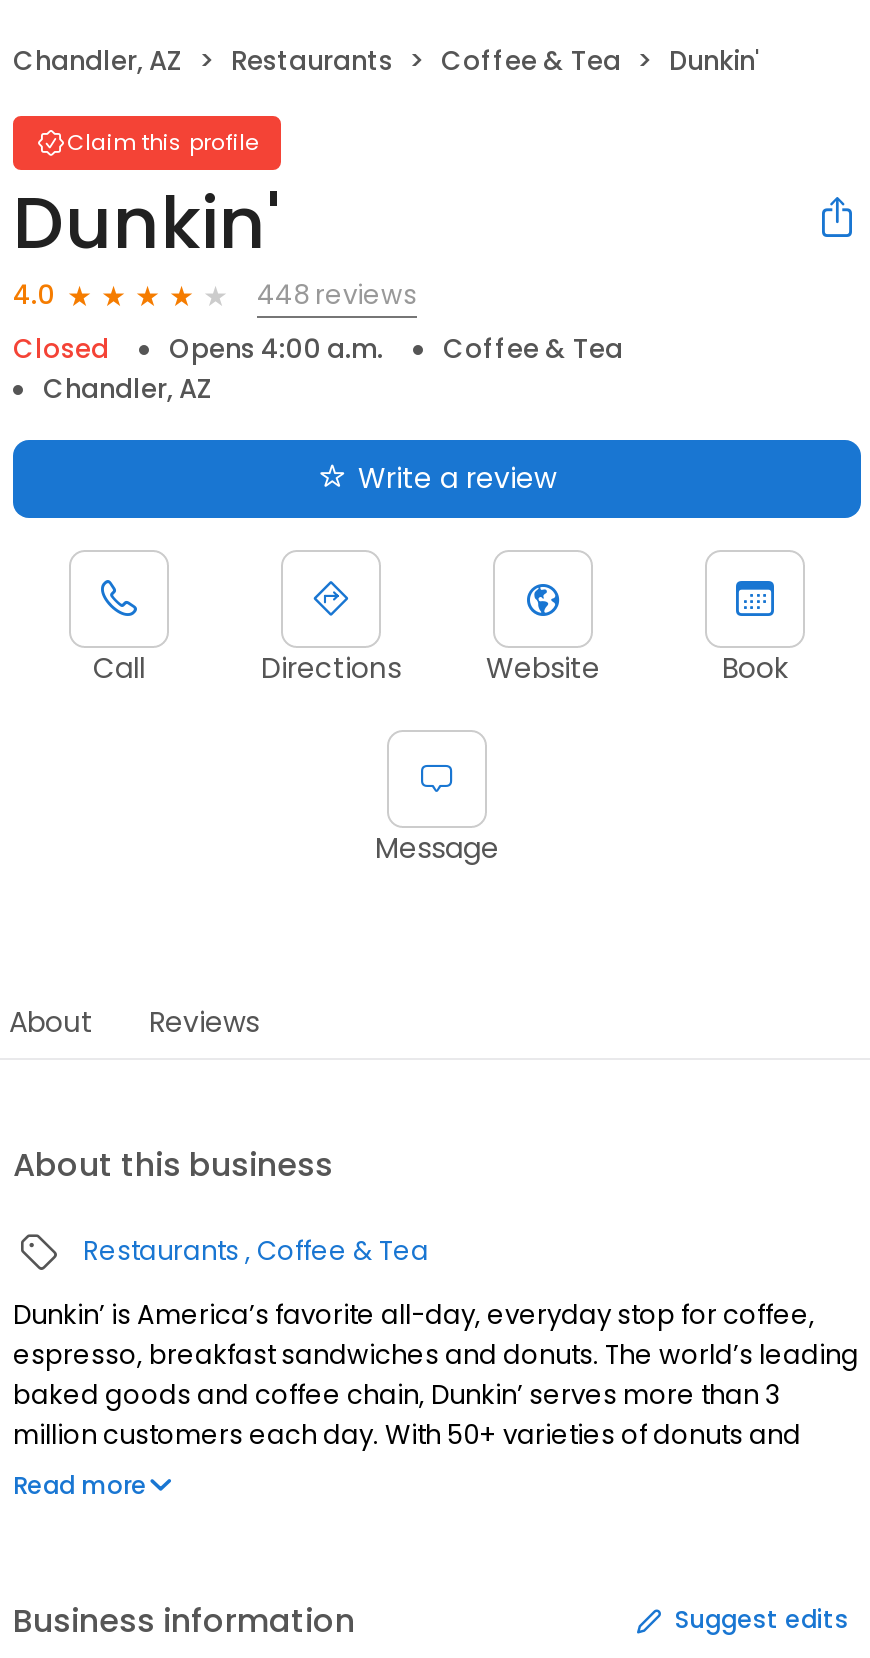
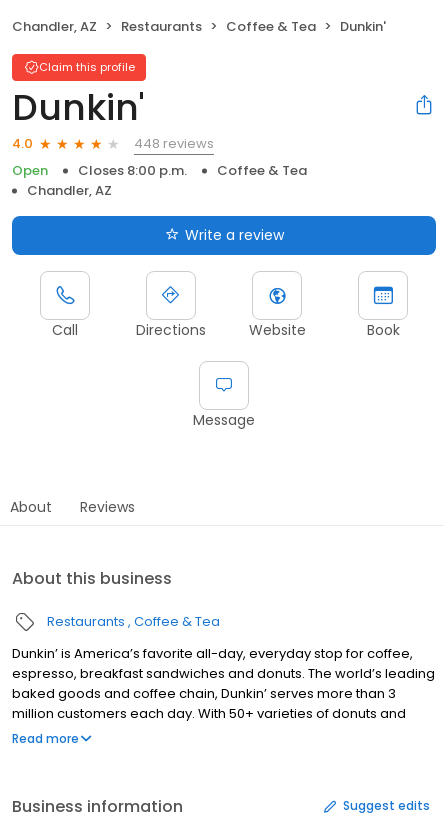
[13,330,383,368] Closed | Opens 4:00 a.m. -> [12,161,187,180] Open | Closes 8:00 p.m.

